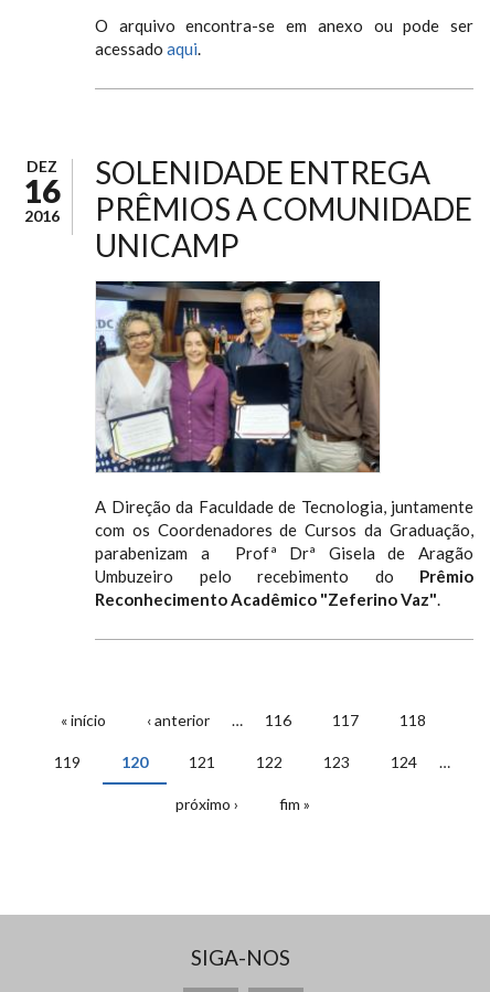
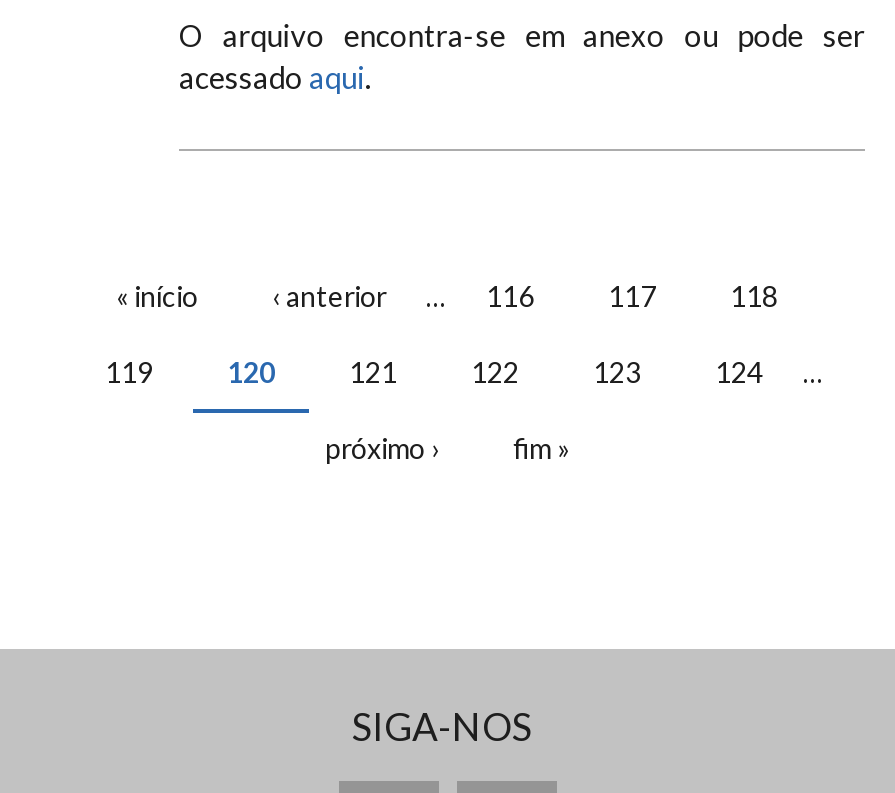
[23,157,61,225] DEZ | 16 | 2016 -> none
[95,153,472,264] SOLENIDADE ENTREGA | PRÊMIOS A COMUNIDADE | UNICAMP -> none
[95,280,473,609] [image] | A Direção da Faculdade de Tecnologia, juntamente | com os Coordenadores de Cursos da Graduação, | parabenizam a Profª Drª Gisela de Aragão | Umbuzeiro pelo recebimento do Prêmio | Reconhecimento Acadêmico "Zeferino Vaz". -> none

